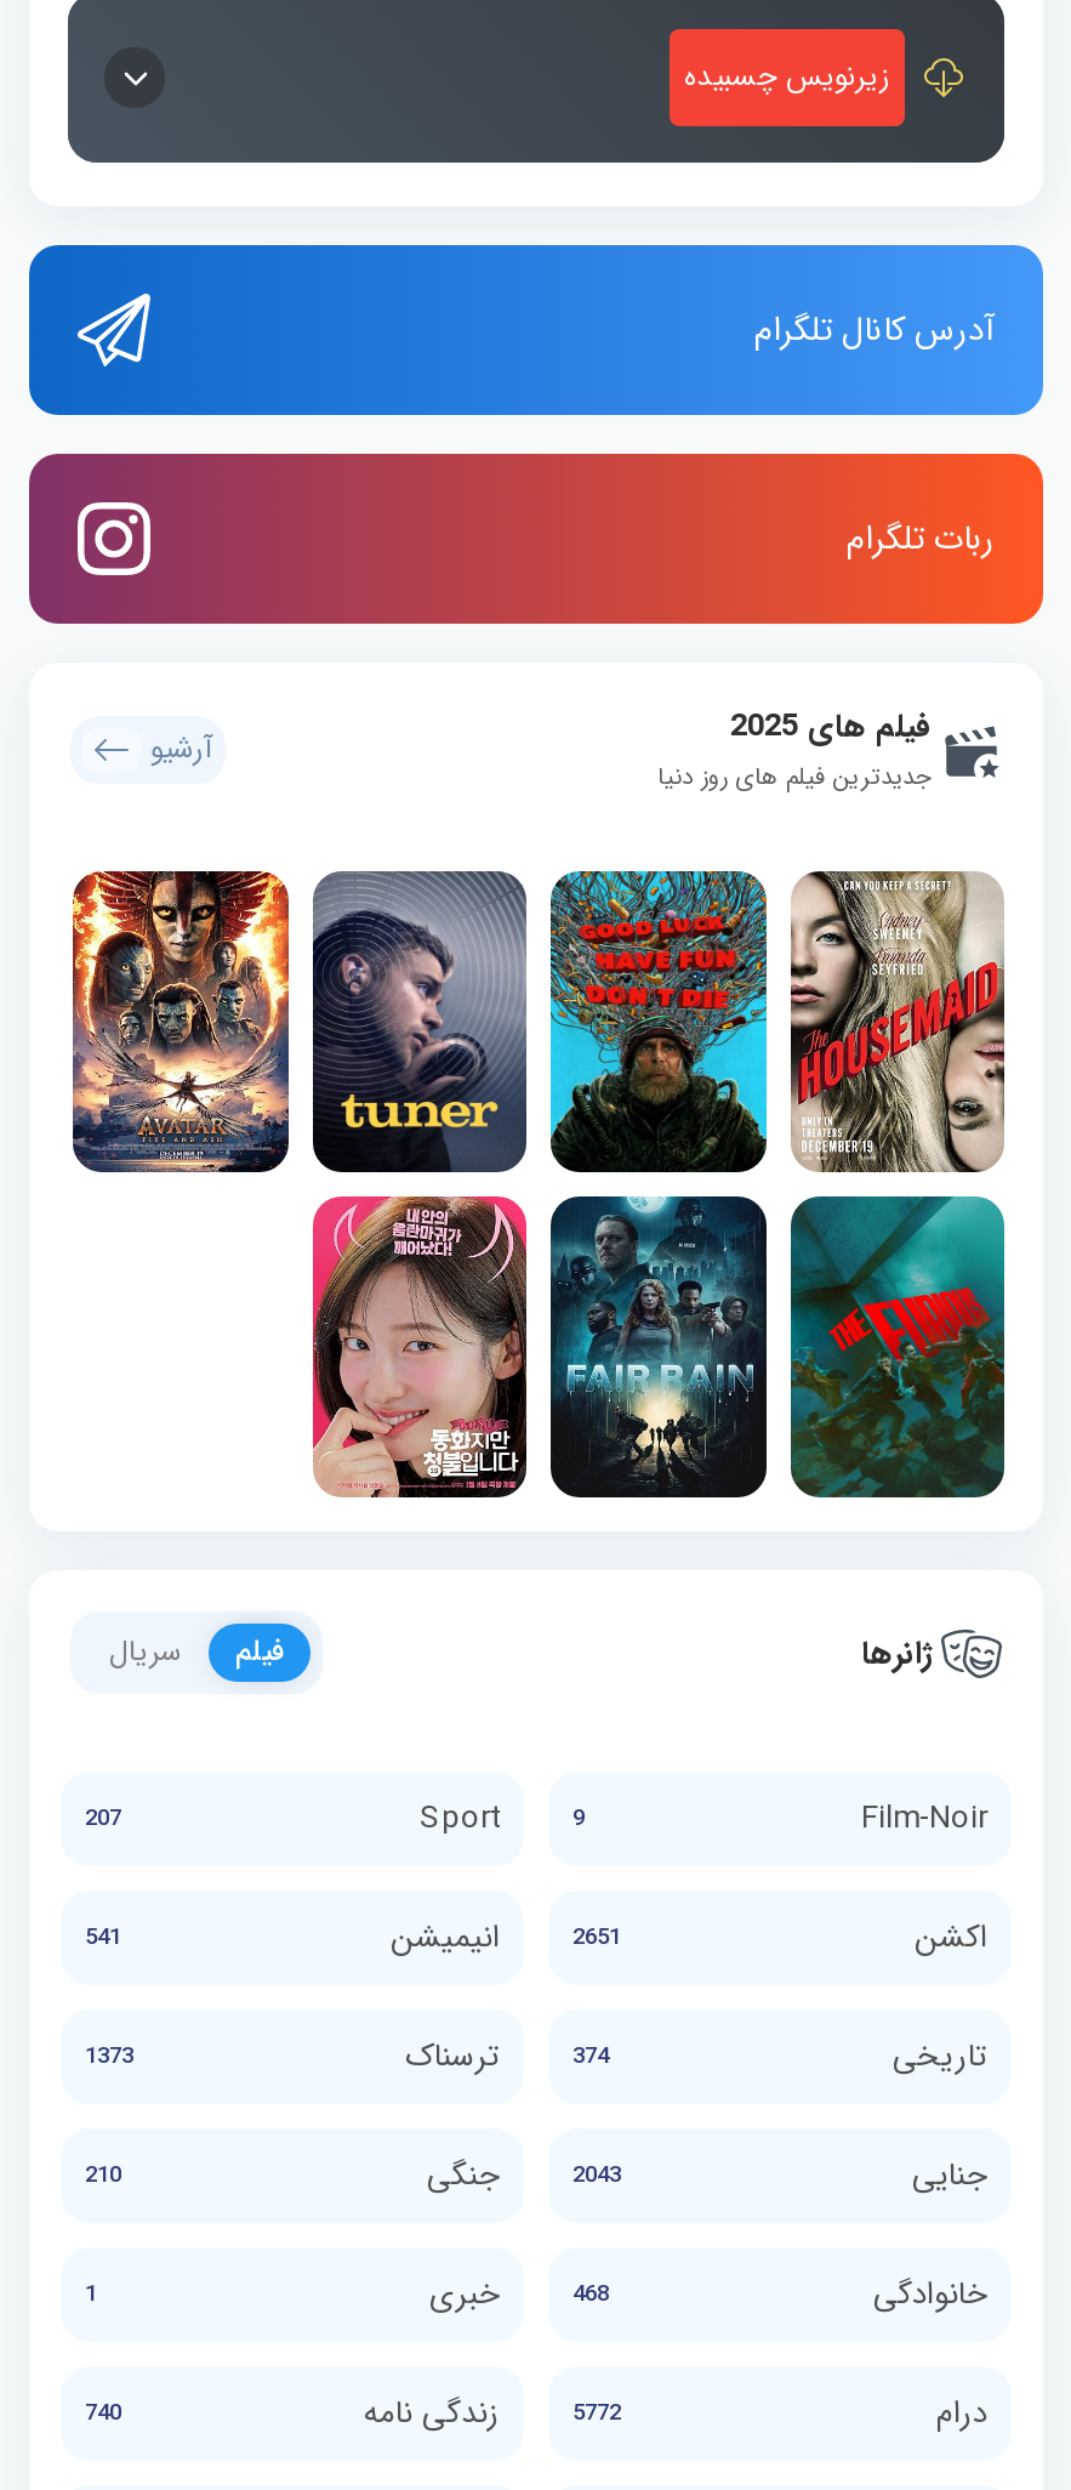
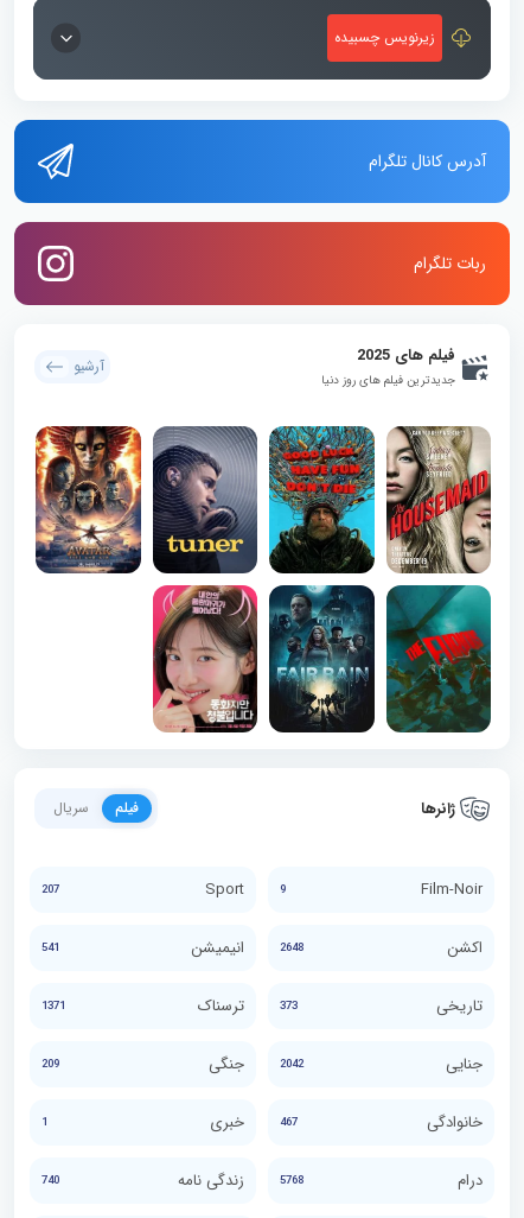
[572,1918,621,1955] 2651 -> [280,938,303,956] 2648
[85,2037,133,2074] 1373 -> [41,997,65,1014] 1371
[405,2031,609,2082] 374 ترسناک -> [198,994,298,1019] 373 ترسناک
[85,2156,121,2193] 210 -> [41,1055,59,1073] 209
[427,2150,621,2201] 2043 جنگی -> [209,1052,303,1077] 2042 جنگی
[429,2269,609,2320] 468 خبری -> [210,1110,298,1135] 467 خبری
[364,2388,621,2439] 5772 زندگی نامه -> [178,1168,303,1193] 5768 زندگی نامه

